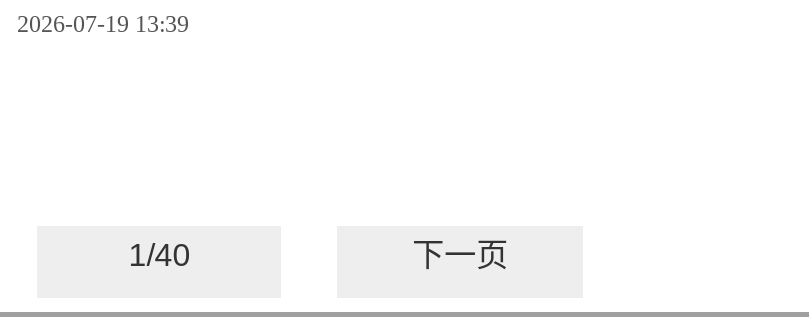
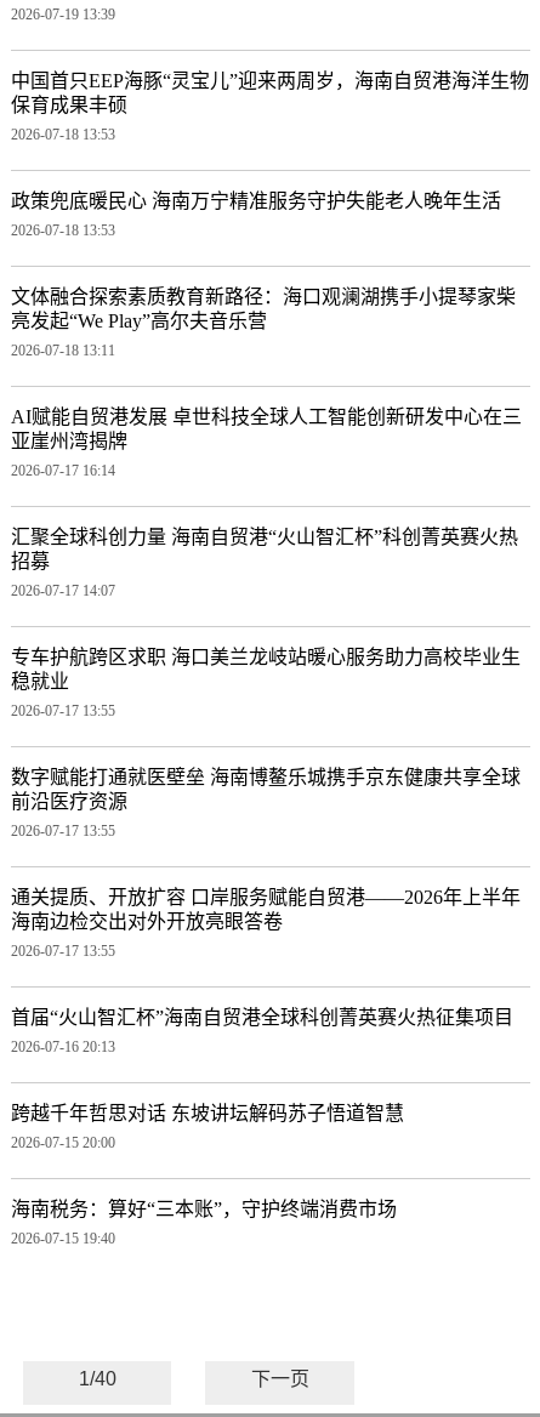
none -> [11,70,529,1247] 中国首只EEP海豚“灵宝儿”迎来两周岁，海南自贸港海洋生物 | 保育成果丰硕 | 2026-07-18 13:53 | 政策兜底暖民心 海南万宁精准服务守护失能老人晚年生活 | 2026-07-18 13:53 | 文体融合探索素质教育新路径：海口观澜湖携手小提琴家柴 | 亮发起“We Play”高尔夫音乐营 | 2026-07-18 13:11 | AI赋能自贸港发展 卓世科技全球人工智能创新研发中心在三 | 亚崖州湾揭牌 | 2026-07-17 16:14 | 汇聚全球科创力量 海南自贸港“火山智汇杯”科创菁英赛火热 | 招募 | 2026-07-17 14:07 | 专车护航跨区求职 海口美兰龙岐站暖心服务助力高校毕业生 | 稳就业 | 2026-07-17 13:55 | 数字赋能打通就医壁垒 海南博鳌乐城携手京东健康共享全球 | 前沿医疗资源 | 2026-07-17 13:55 | 通关提质、开放扩容 口岸服务赋能自贸港——2026年上半年 | 海南边检交出对外开放亮眼答卷 | 2026-07-17 13:55 | 首届“火山智汇杯”海南自贸港全球科创菁英赛火热征集项目 | 2026-07-16 20:13 | 跨越千年哲思对话 东坡讲坛解码苏子悟道智慧 | 2026-07-15 20:00 | 海南税务：算好“三本账”，守护终端消费市场 | 2026-07-15 19:40

